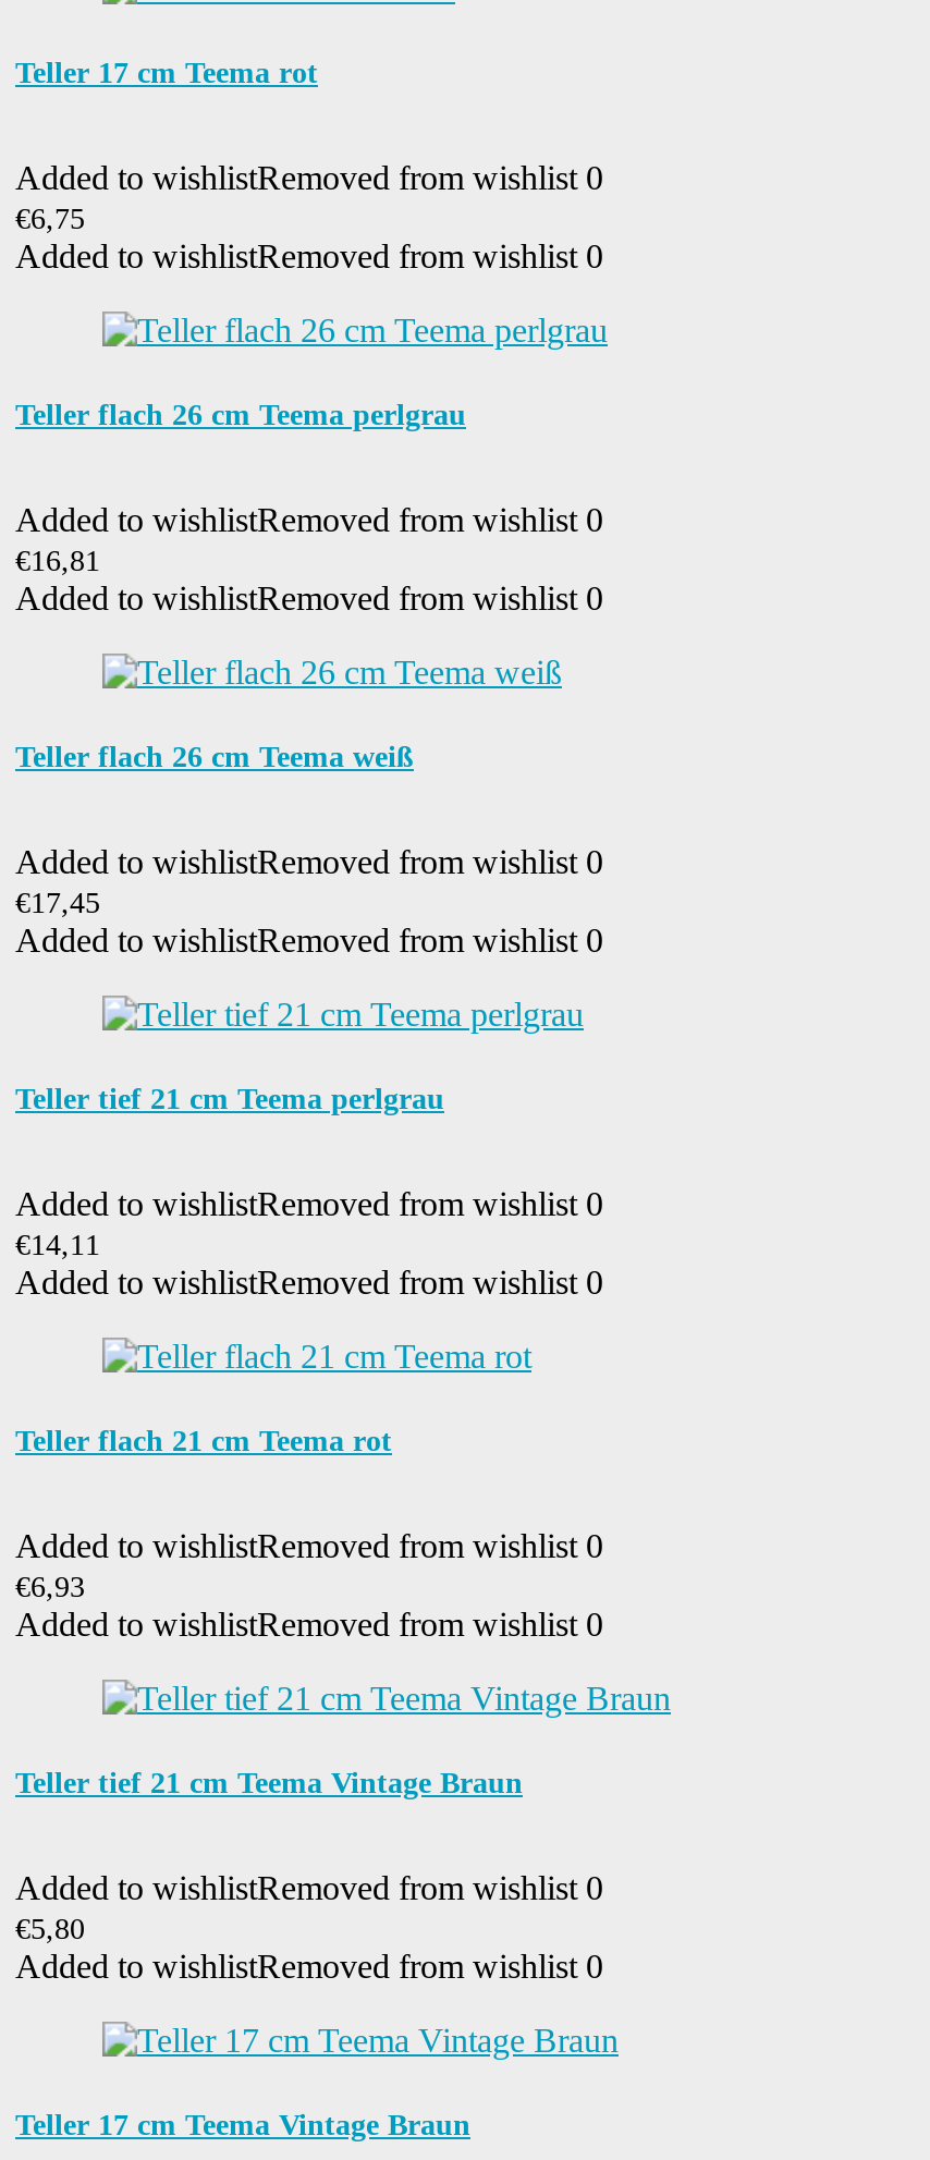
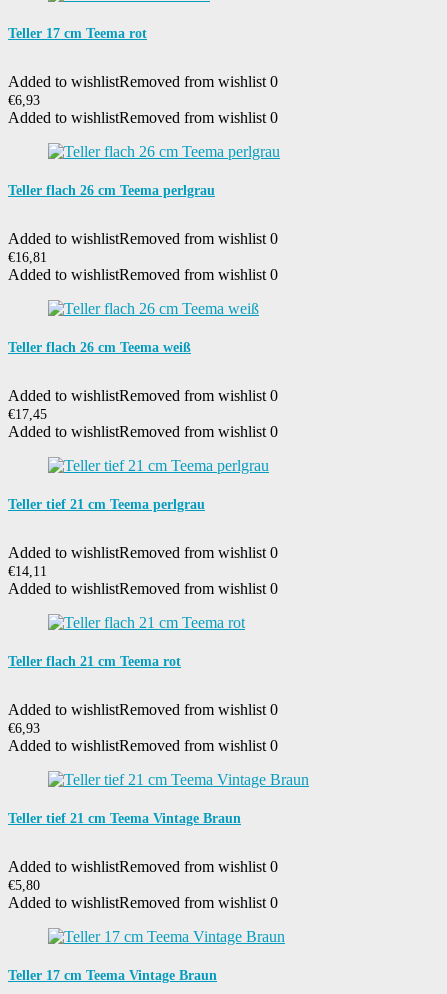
[15,203,85,235] €6,75 -> [8,93,40,108] €6,93

